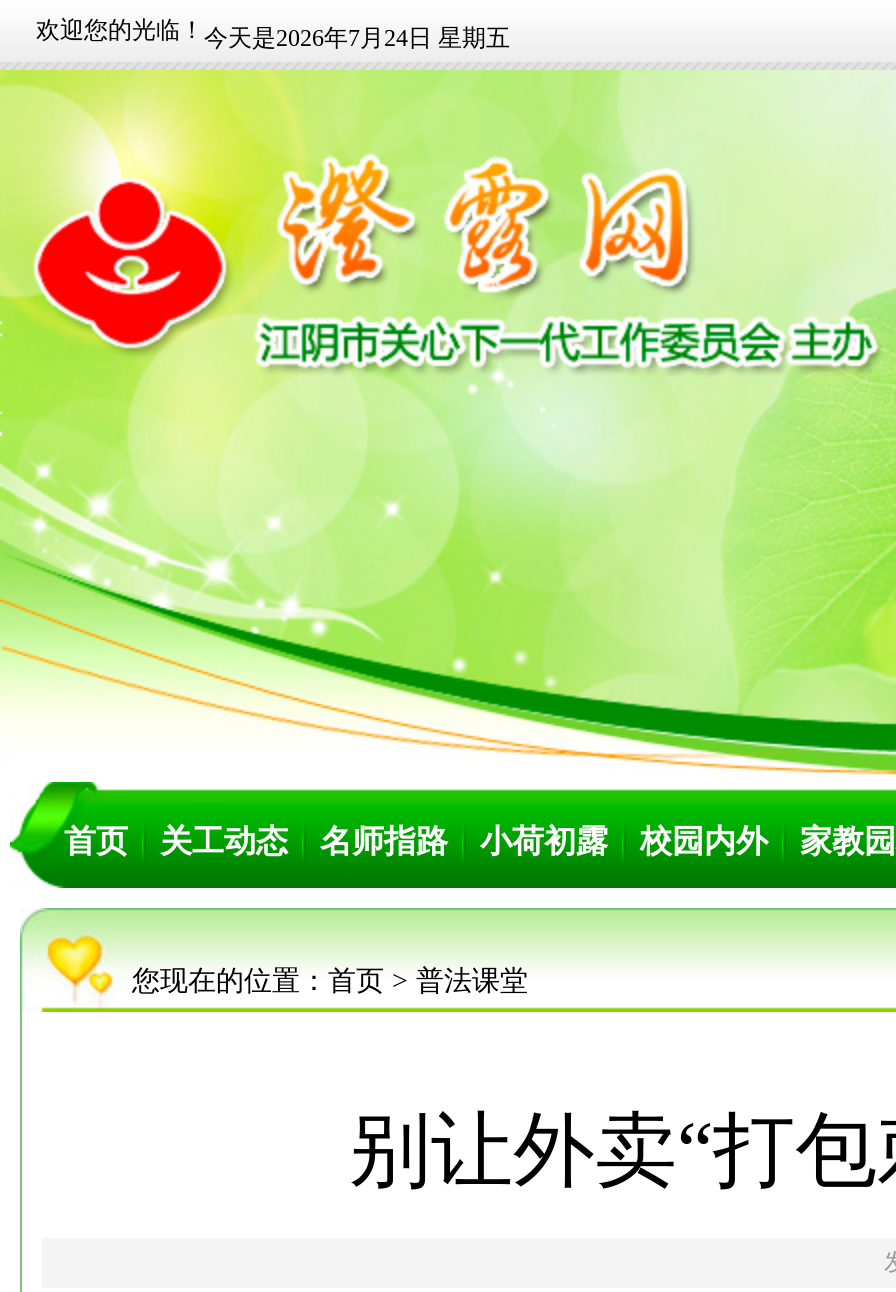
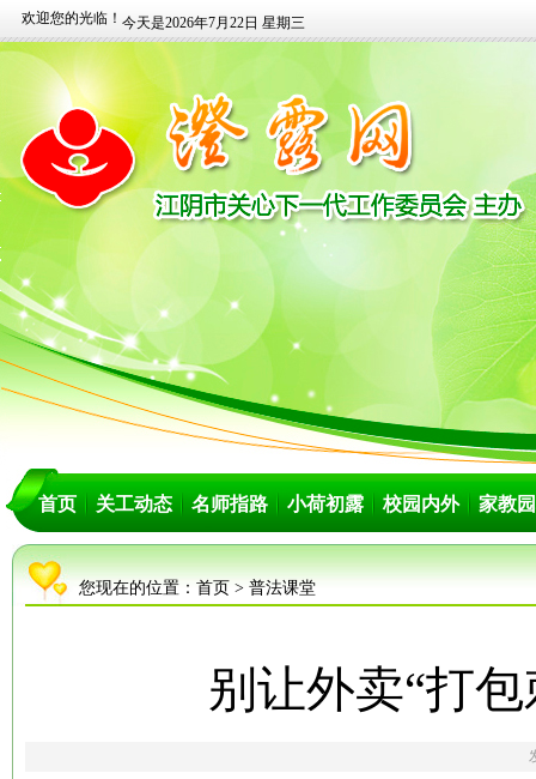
[36,16,510,52] 欢迎您的光临！今天是2026年7月24日 星期五 -> [22,10,305,31] 欢迎您的光临！今天是2026年7月22日 星期三

